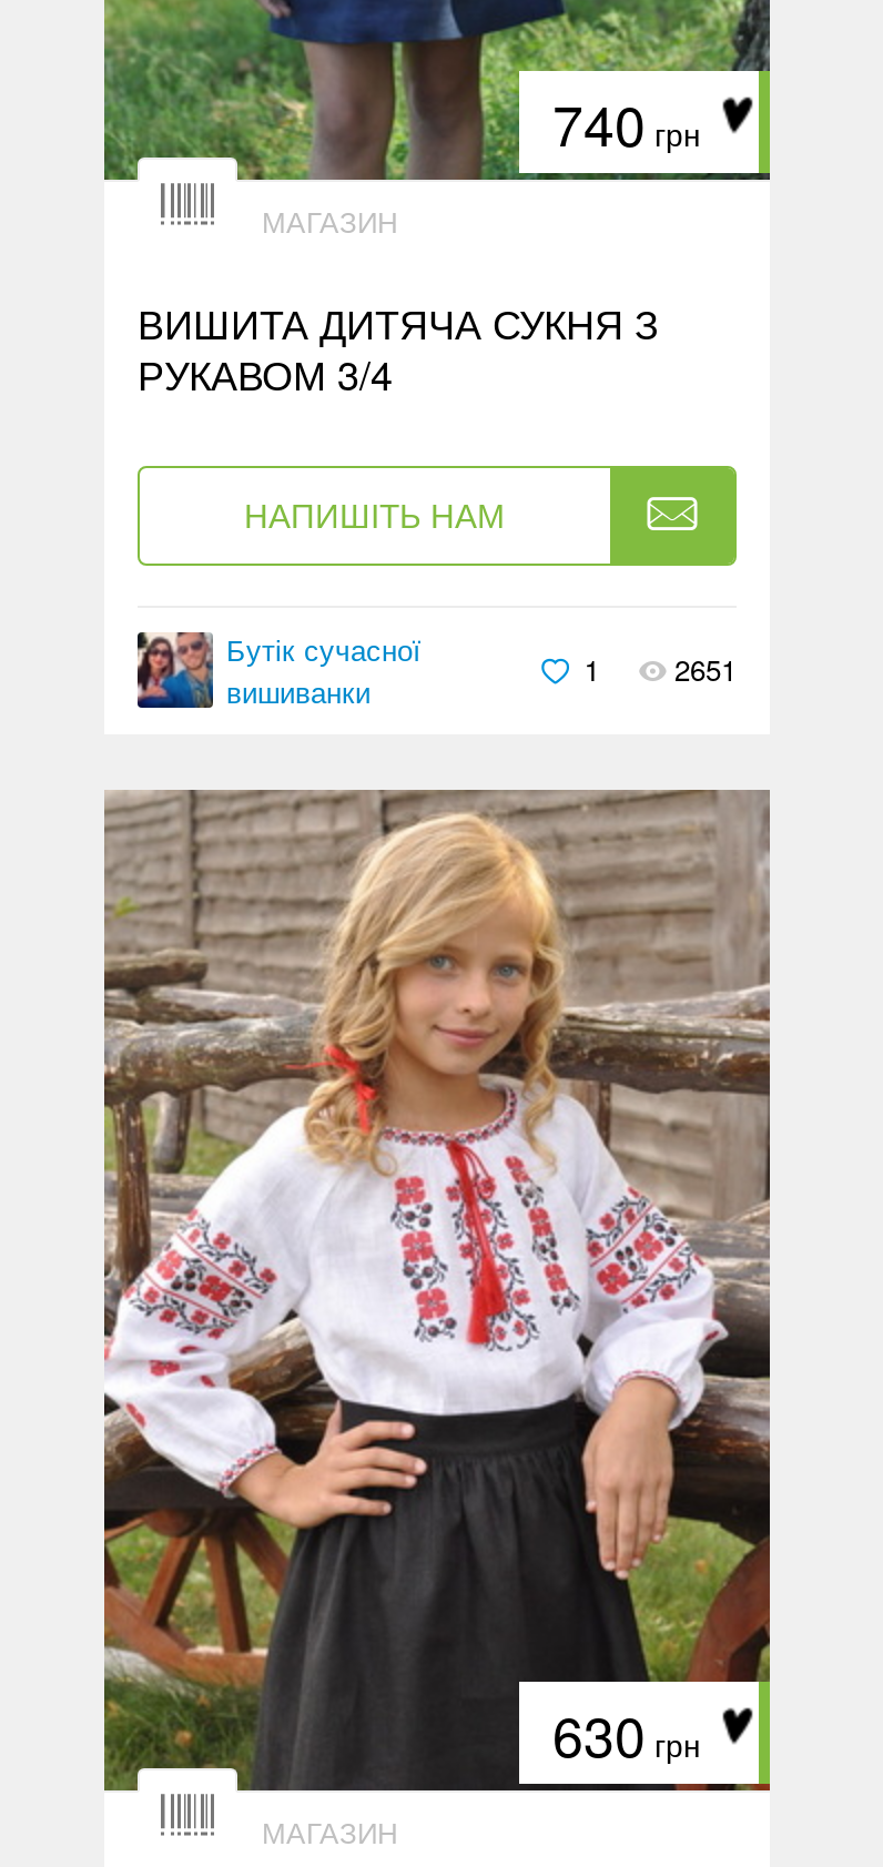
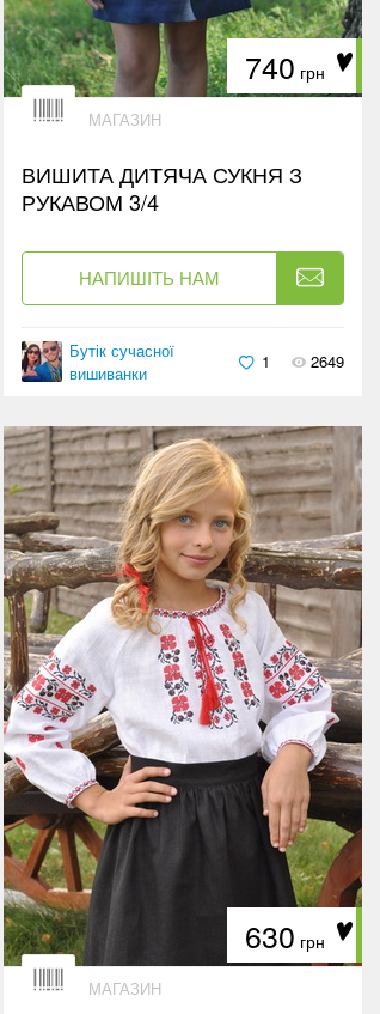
[584,648,737,690] 1 2651 -> [262,350,344,372] 1 2649

